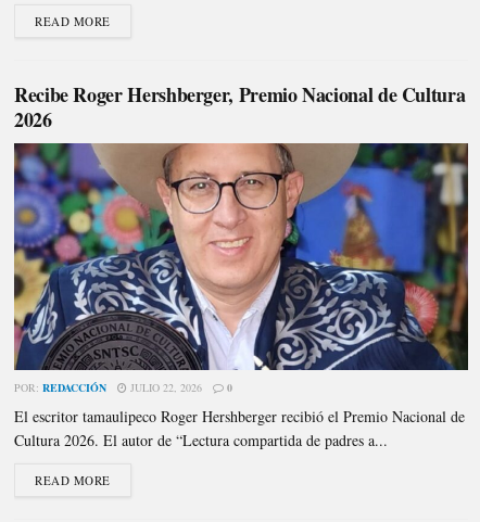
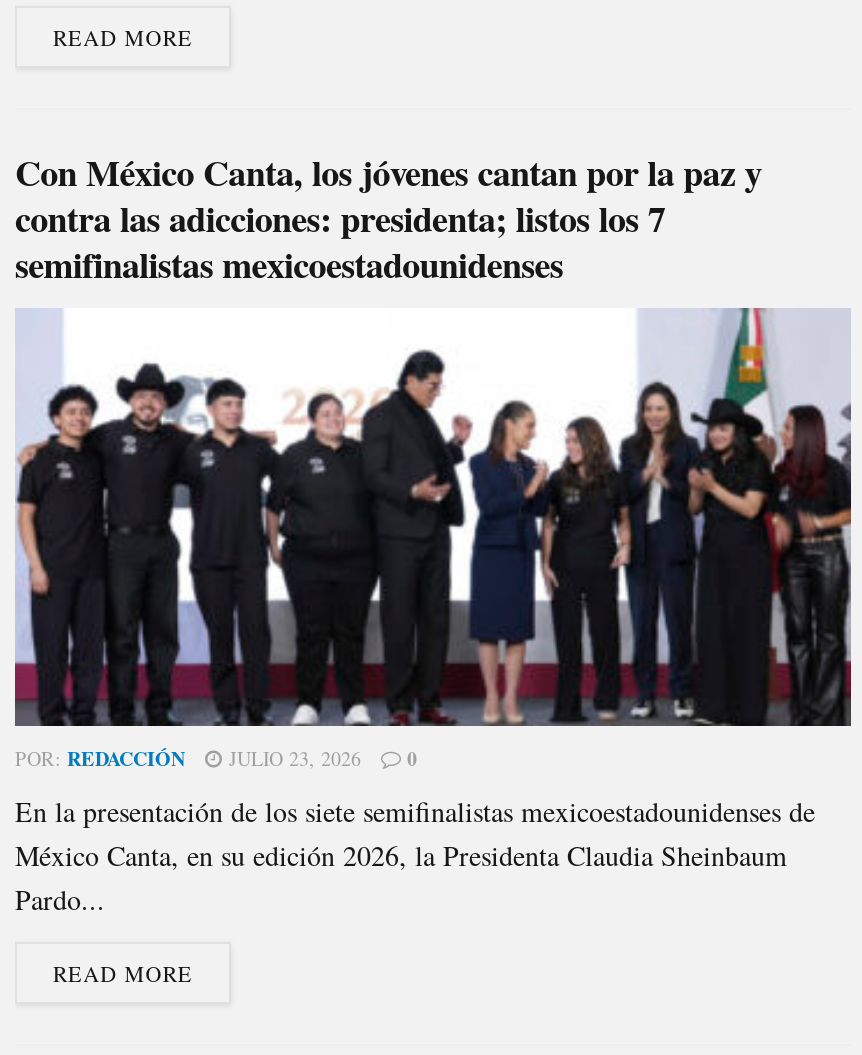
[14,80,465,133] Recibe Roger Hershberger, Premio Nacional de Cultura | 2026 -> [15,146,762,290] Con México Canta, los jóvenes cantan por la paz y | contra las adicciones: presidenta; listos los 7 | semifinalistas mexicoestadounidenses
[13,142,469,395] [image] | POR: REDACCIÓN JULIO 22, 2026 0 -> [15,308,853,772] [image] | POR: REDACCIÓN JULIO 23, 2026 0
[14,406,465,450] El escritor tamaulipeco Roger Hershberger recibió el Premio Nacional de | Cultura 2026. El autor de “Lectura compartida de padres a... -> [15,792,815,918] En la presentación de los siete semifinalistas mexicoestadounidenses de | México Canta, en su edición 2026, la Presidenta Claudia Sheinbaum | Pardo...

